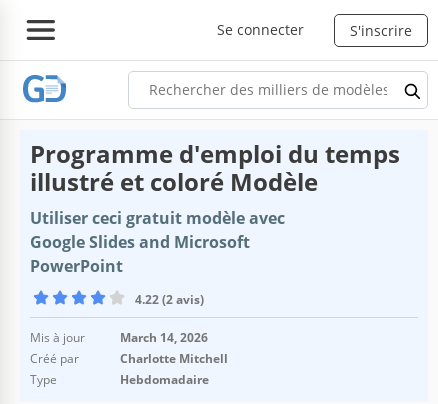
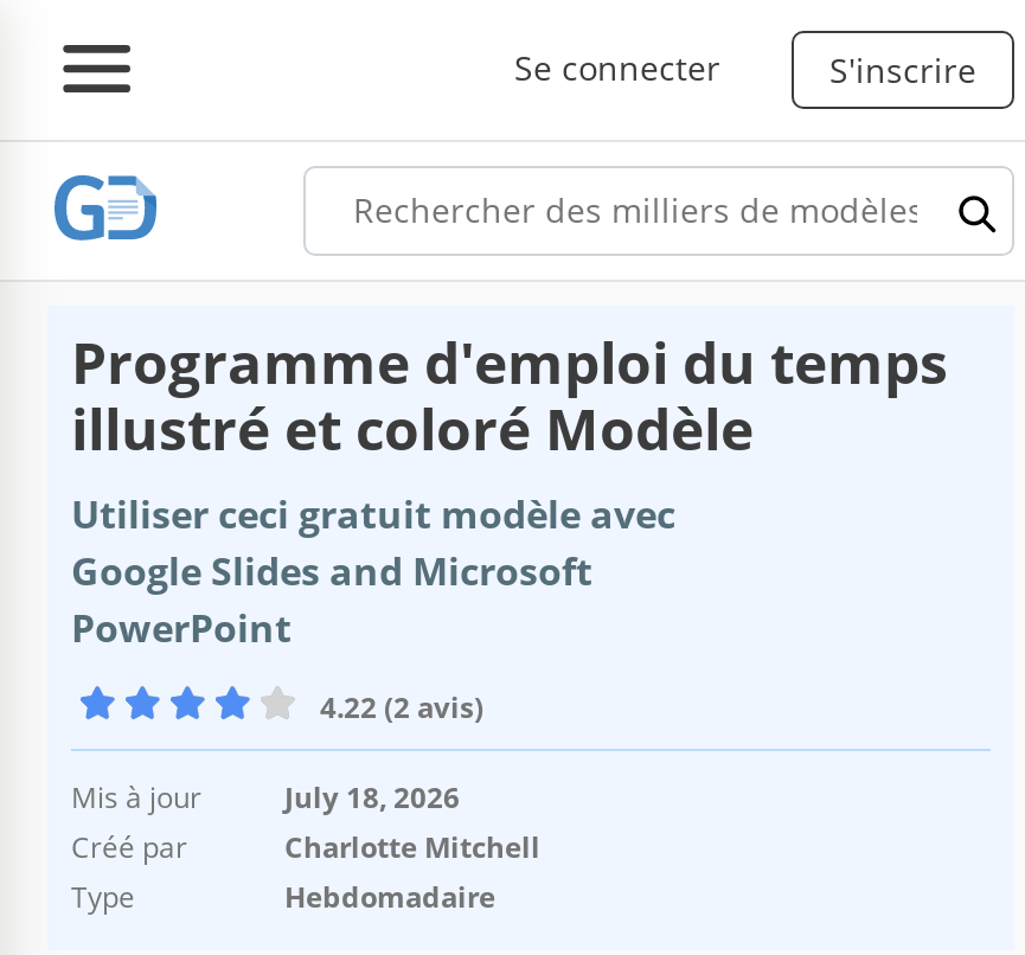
[120,329,208,346] March 14, 2026 -> [284,776,460,817] July 18, 2026

